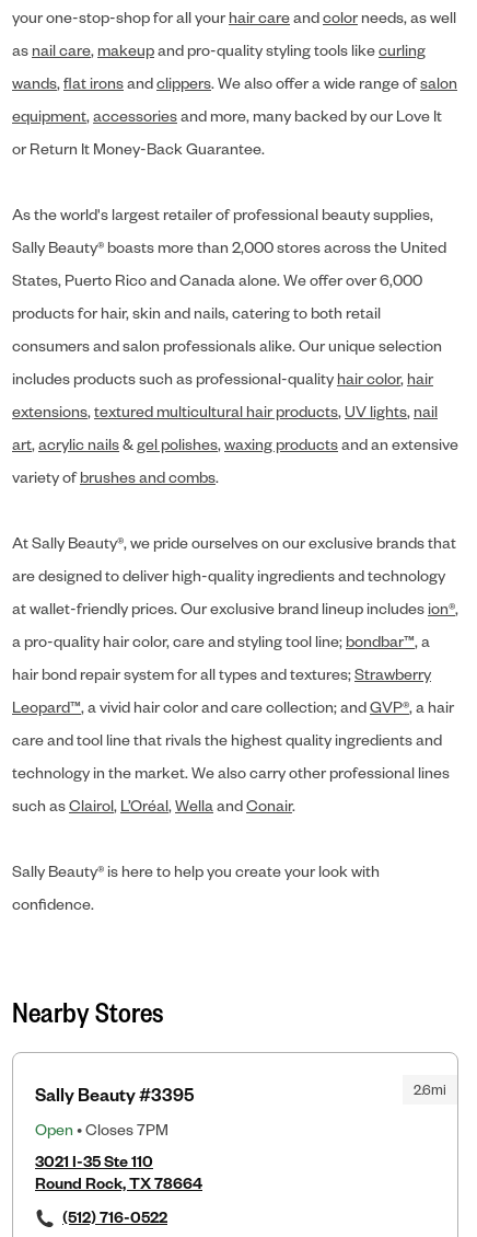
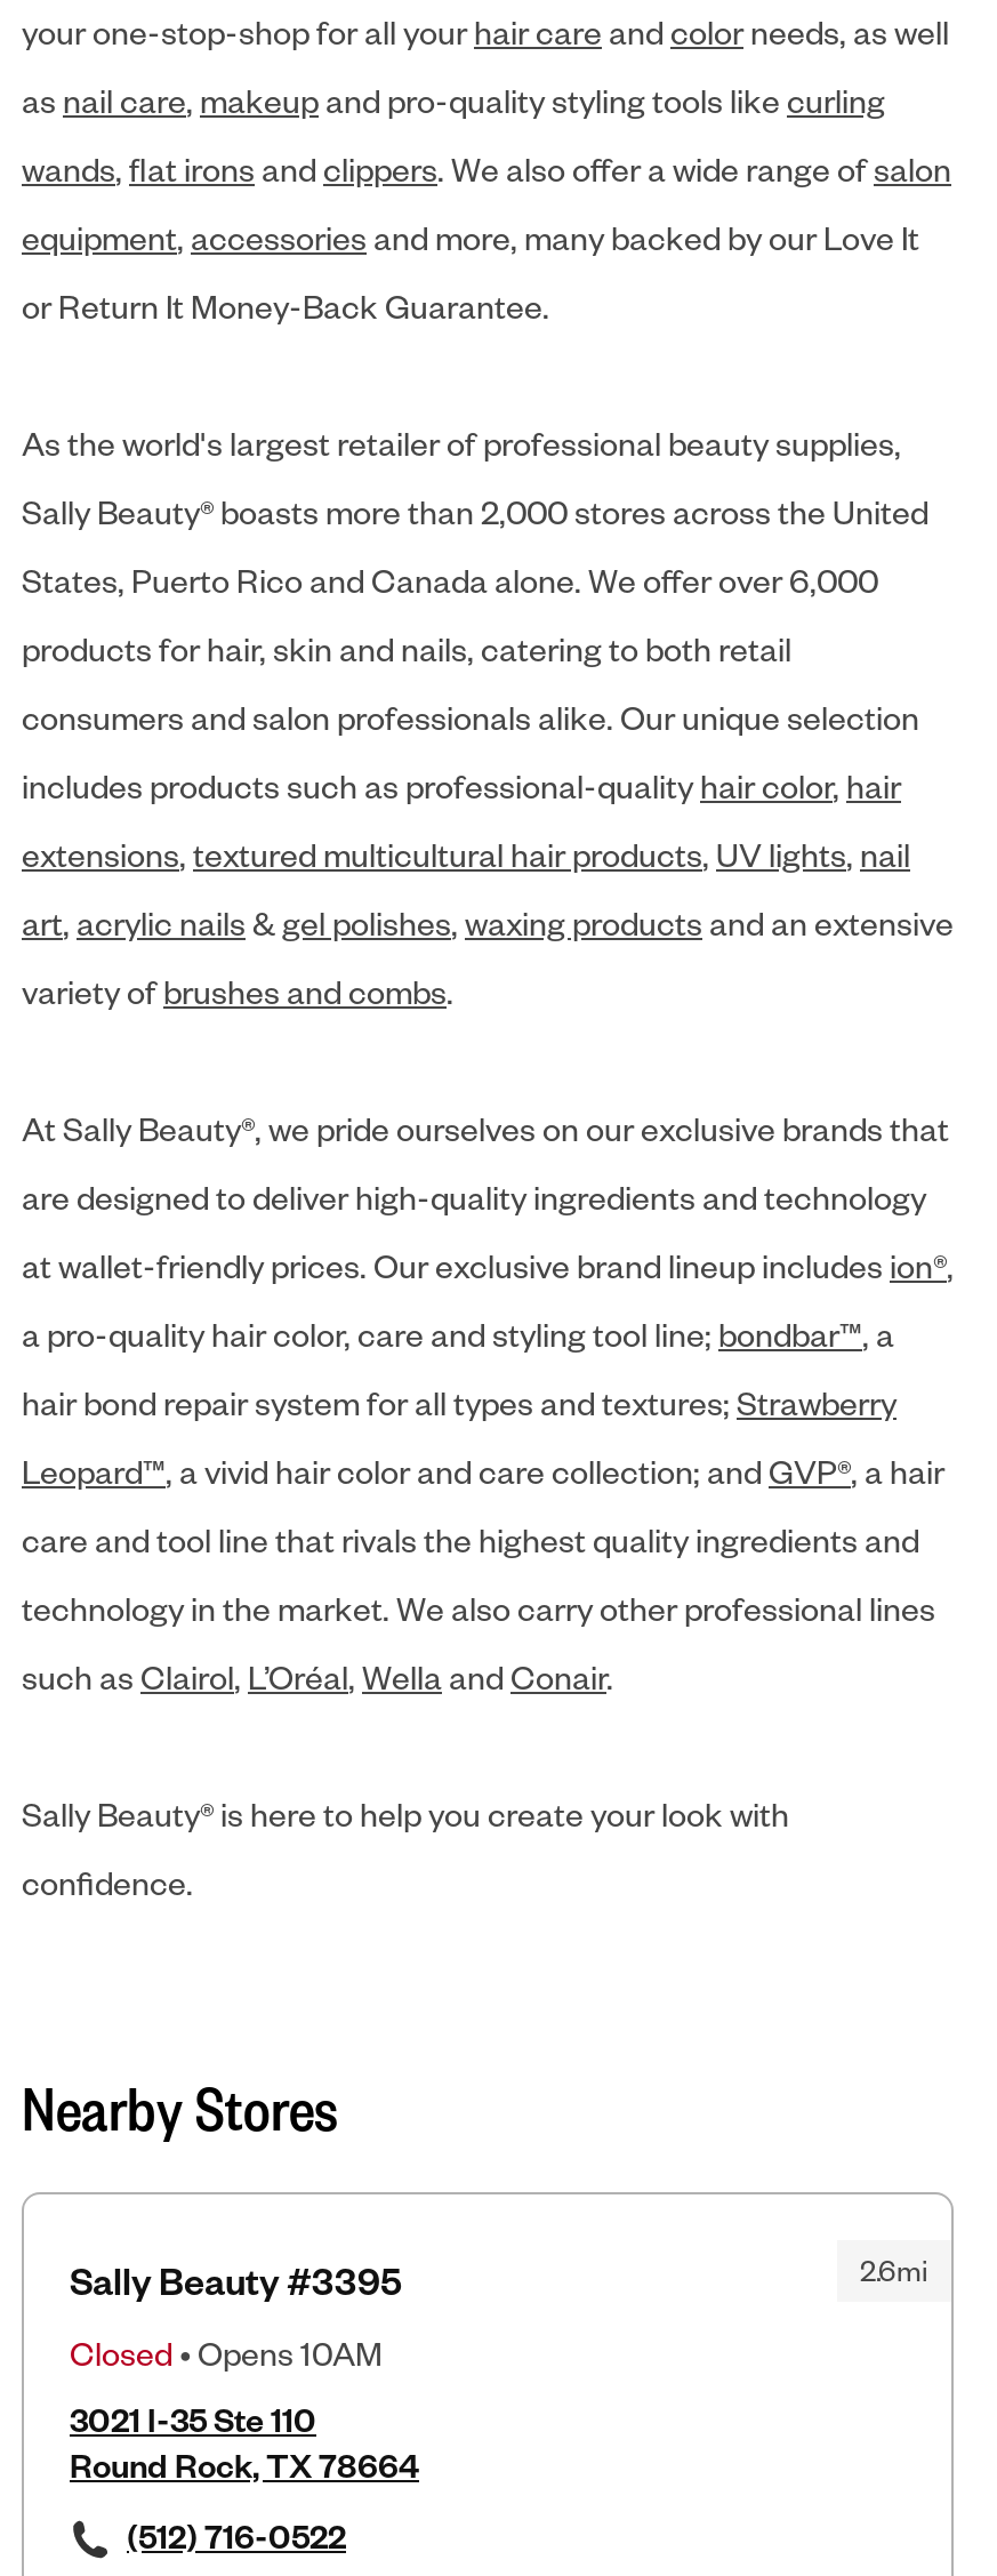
[35,1119,168,1139] Open • Closes 7PM -> [70,2331,383,2375] Closed • Opens 10AM

